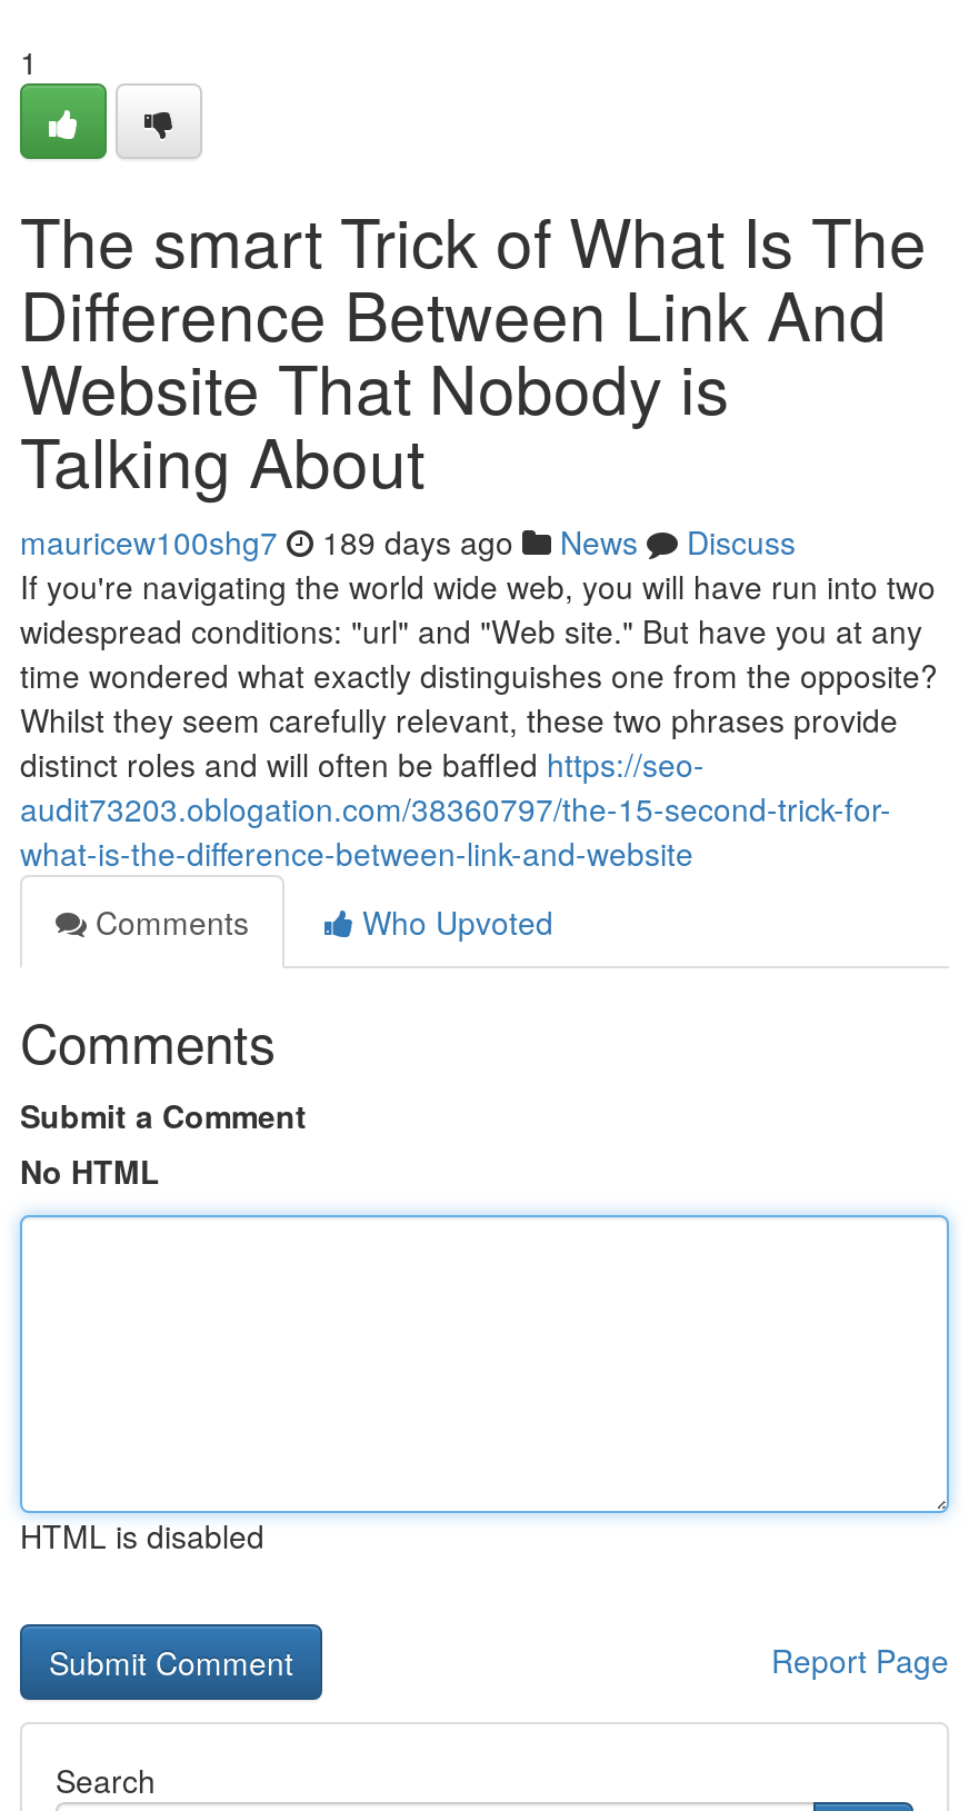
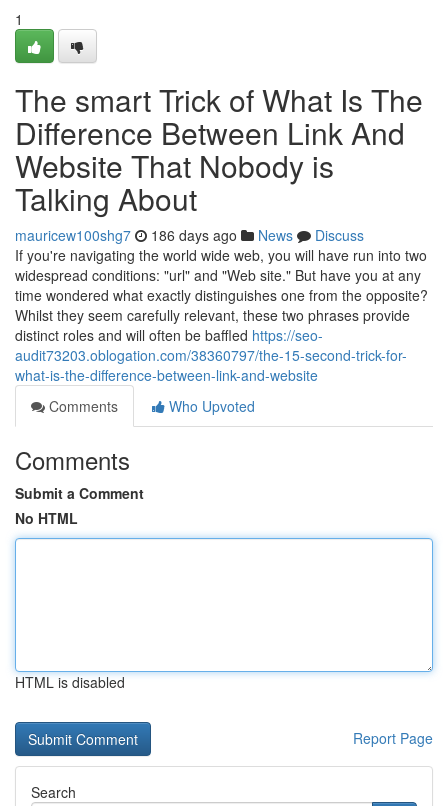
[20,519,796,564] mauricew100shg7 189 days ago News Discuss -> [15,225,364,245] mauricew100shg7 186 days ago News Discuss

